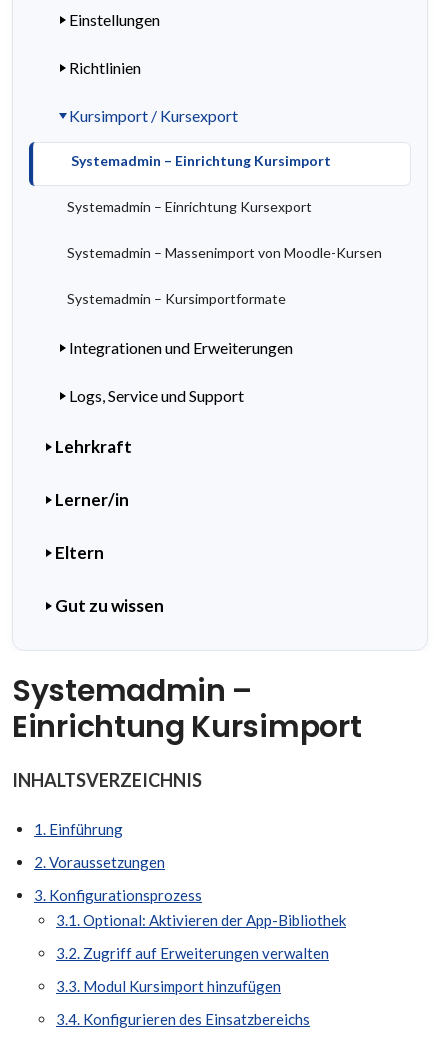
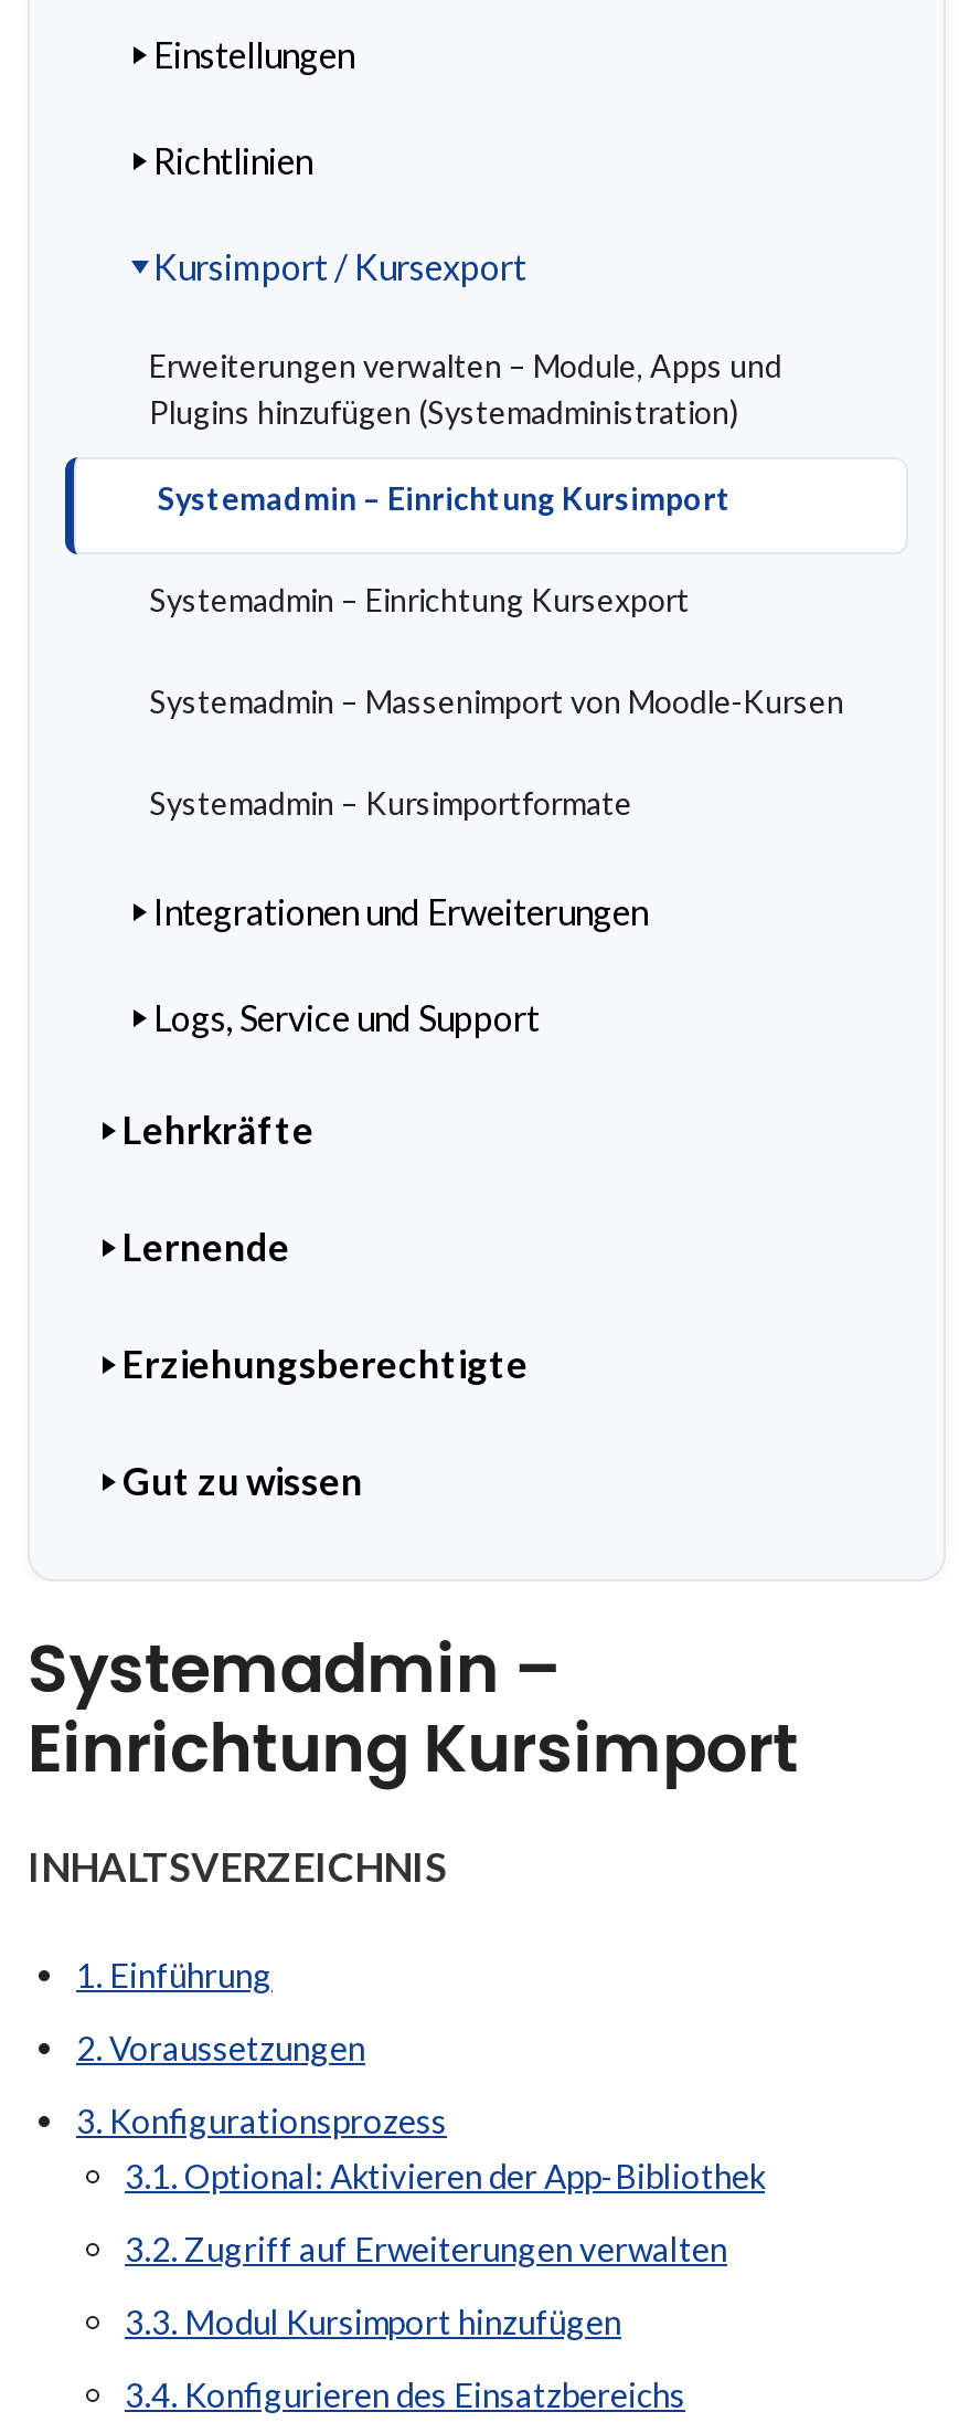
none -> [149,347,782,431] Erweiterungen verwalten – Module, Apps und | Plugins hinzufügen (Systemadministration)
[55,436,132,457] Lehrkraft -> [122,1107,315,1153] Lehrkräfte
[55,489,129,510] Lerner/in -> [122,1224,290,1270] Lernende
[55,542,104,563] Eltern -> [122,1341,529,1387] Erziehungsberechtigte

